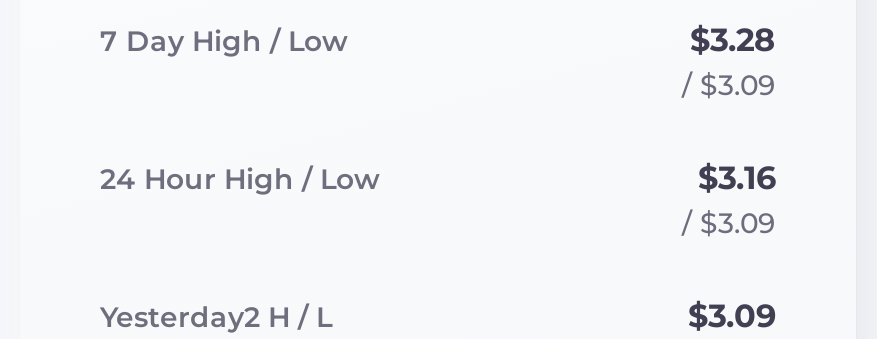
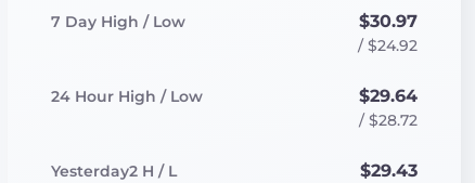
[690,21,776,59] $3.28 -> [359,11,418,31] $30.97
[682,67,776,103] / $3.09 -> [358,36,418,55] / $24.92
[698,159,776,197] $3.16 -> [359,86,418,106] $29.64
[682,205,776,241] / $3.09 -> [359,110,418,130] / $28.72
[688,297,776,335] $3.09 -> [360,160,418,181] $29.43

